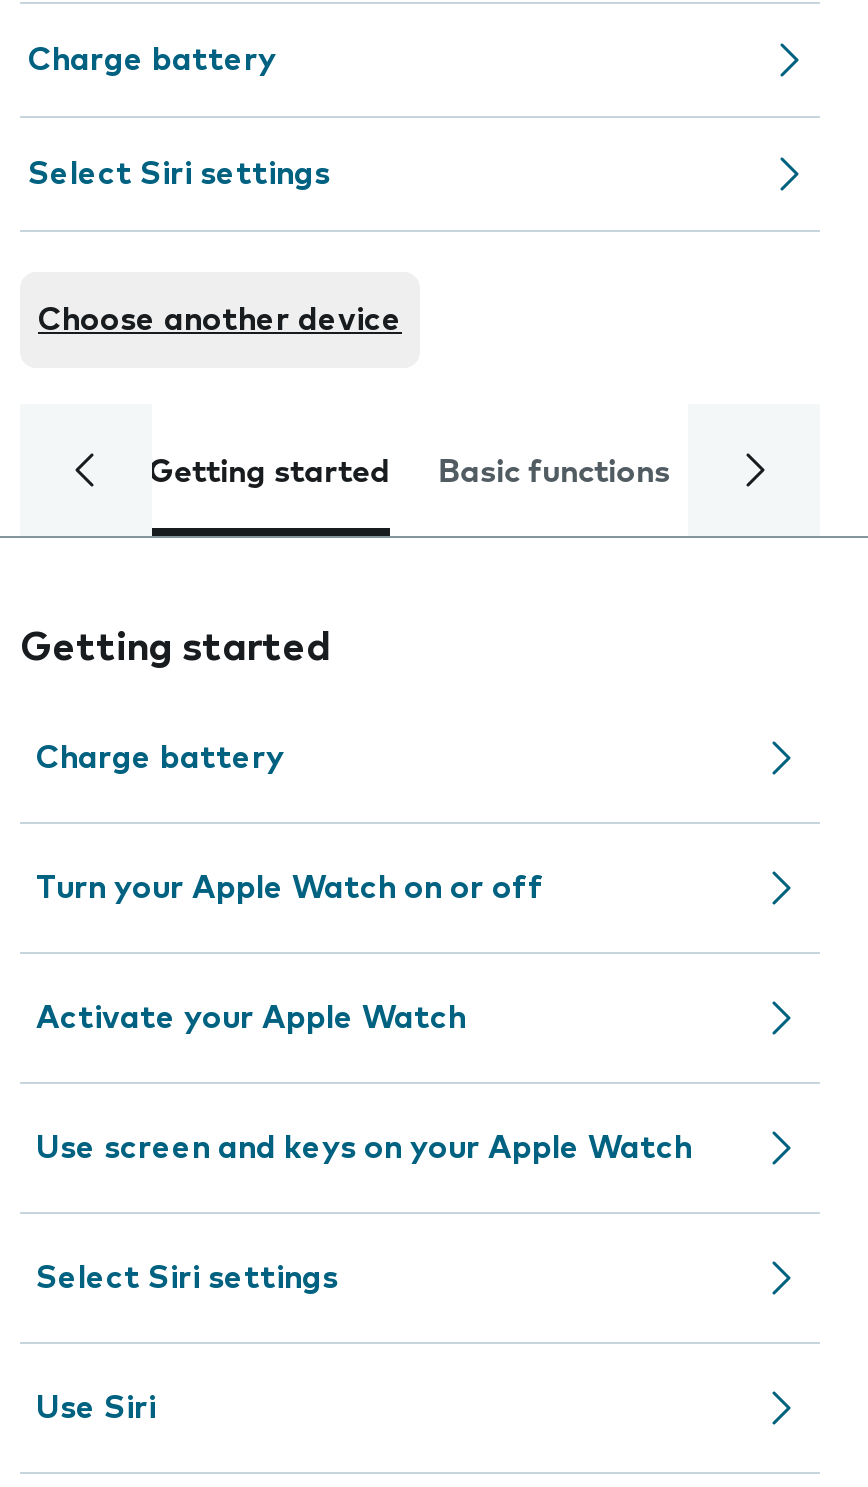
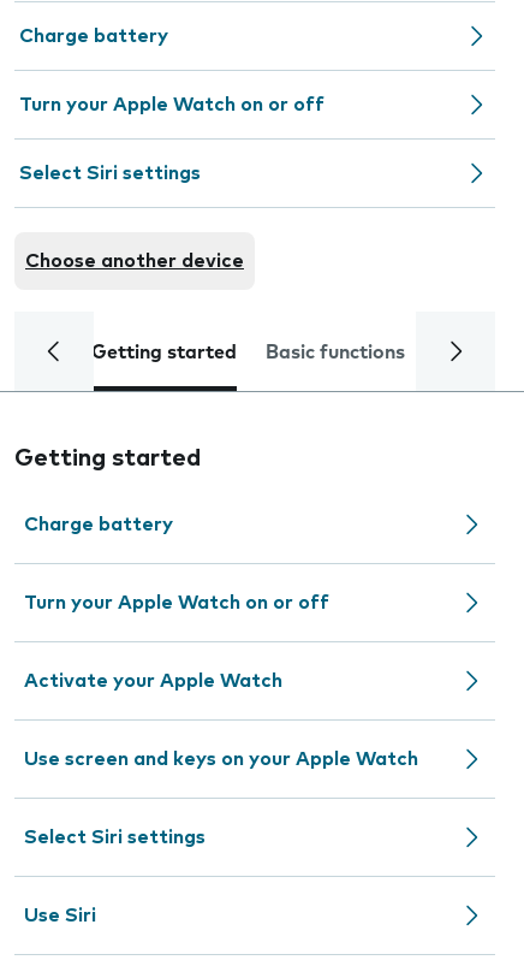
none -> [19,95,324,114] Turn your Apple Watch on or off

